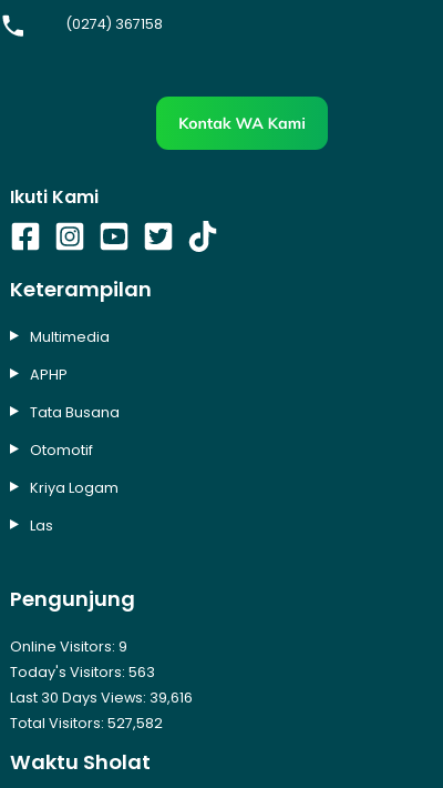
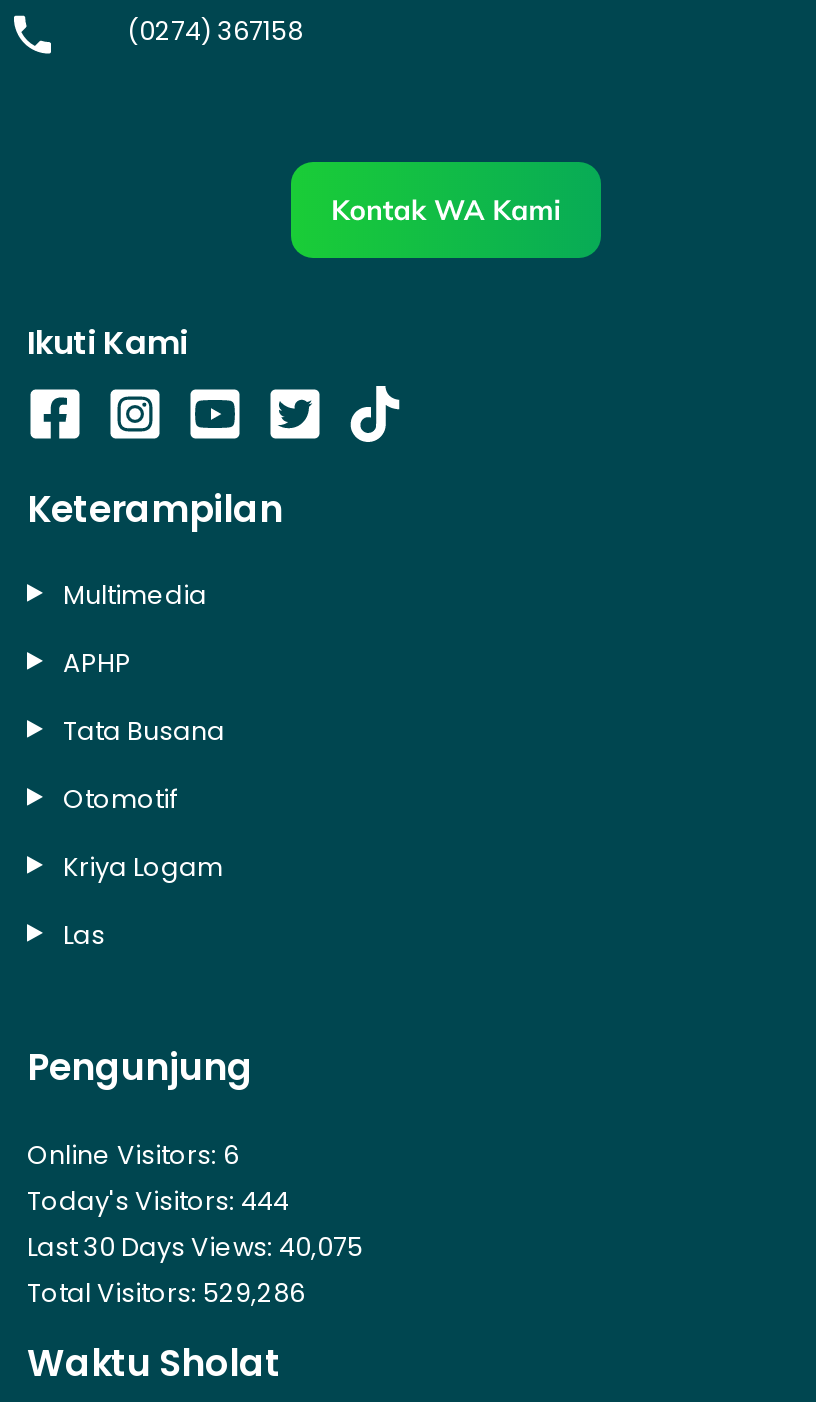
[10,638,127,656] Online Visitors: 9 -> [27,1137,239,1171] Online Visitors: 6
[10,663,155,682] Today's Visitors: 563 -> [27,1183,289,1217] Today's Visitors: 444
[10,689,193,708] Last 30 Days Views: 39,616 -> [27,1229,363,1263] Last 30 Days Views: 40,075
[10,714,163,733] Total Visitors: 527,582 -> [27,1275,305,1309] Total Visitors: 529,286

